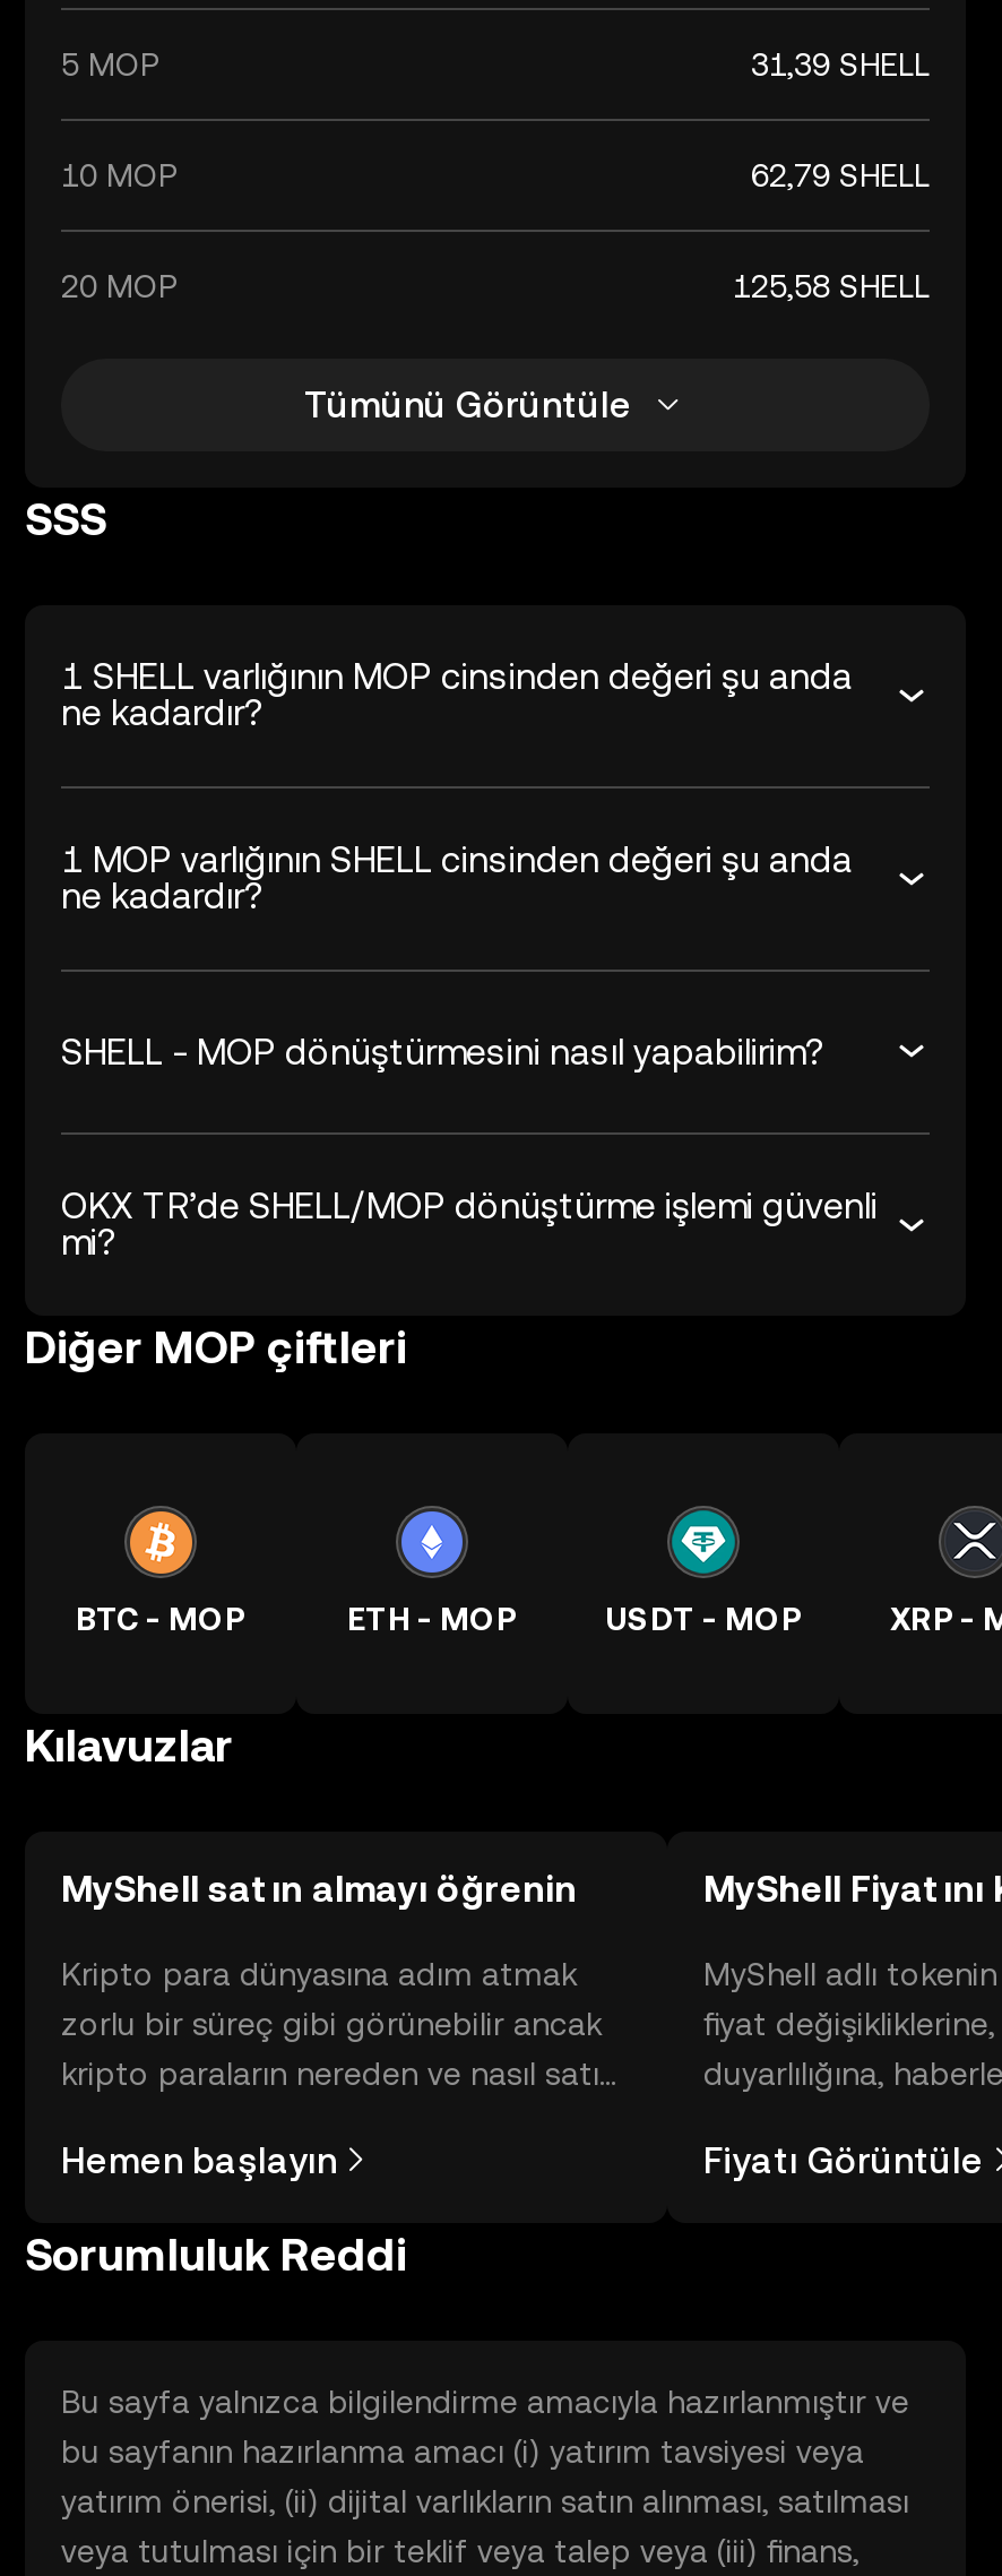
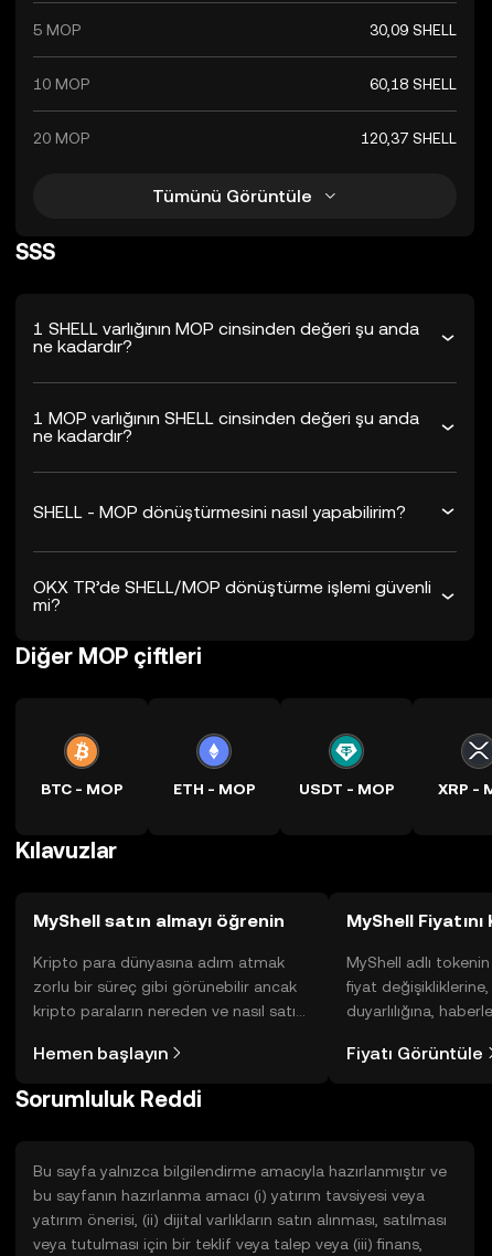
[751,46,930,83] 31,39 SHELL -> [370,21,457,39] 30,09 SHELL
[751,157,930,193] 62,79 SHELL -> [370,75,457,93] 60,18 SHELL
[733,268,930,304] 125,58 SHELL -> [361,129,457,147] 120,37 SHELL

